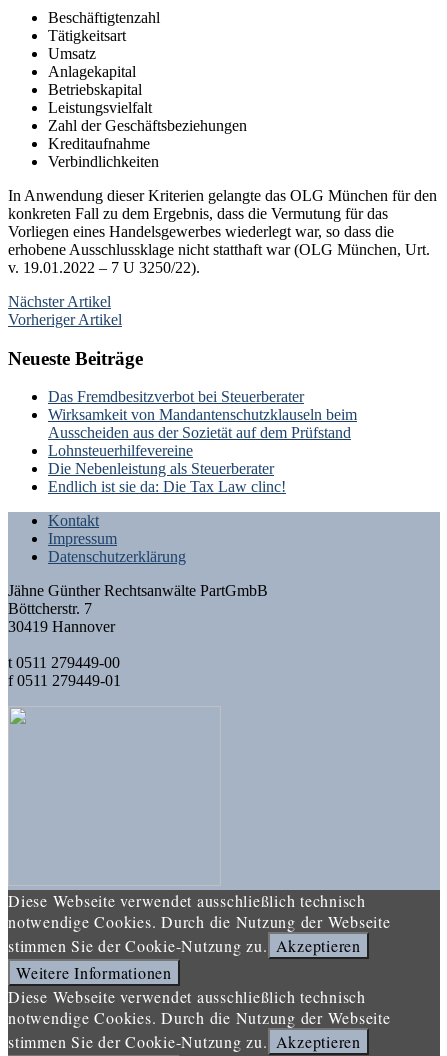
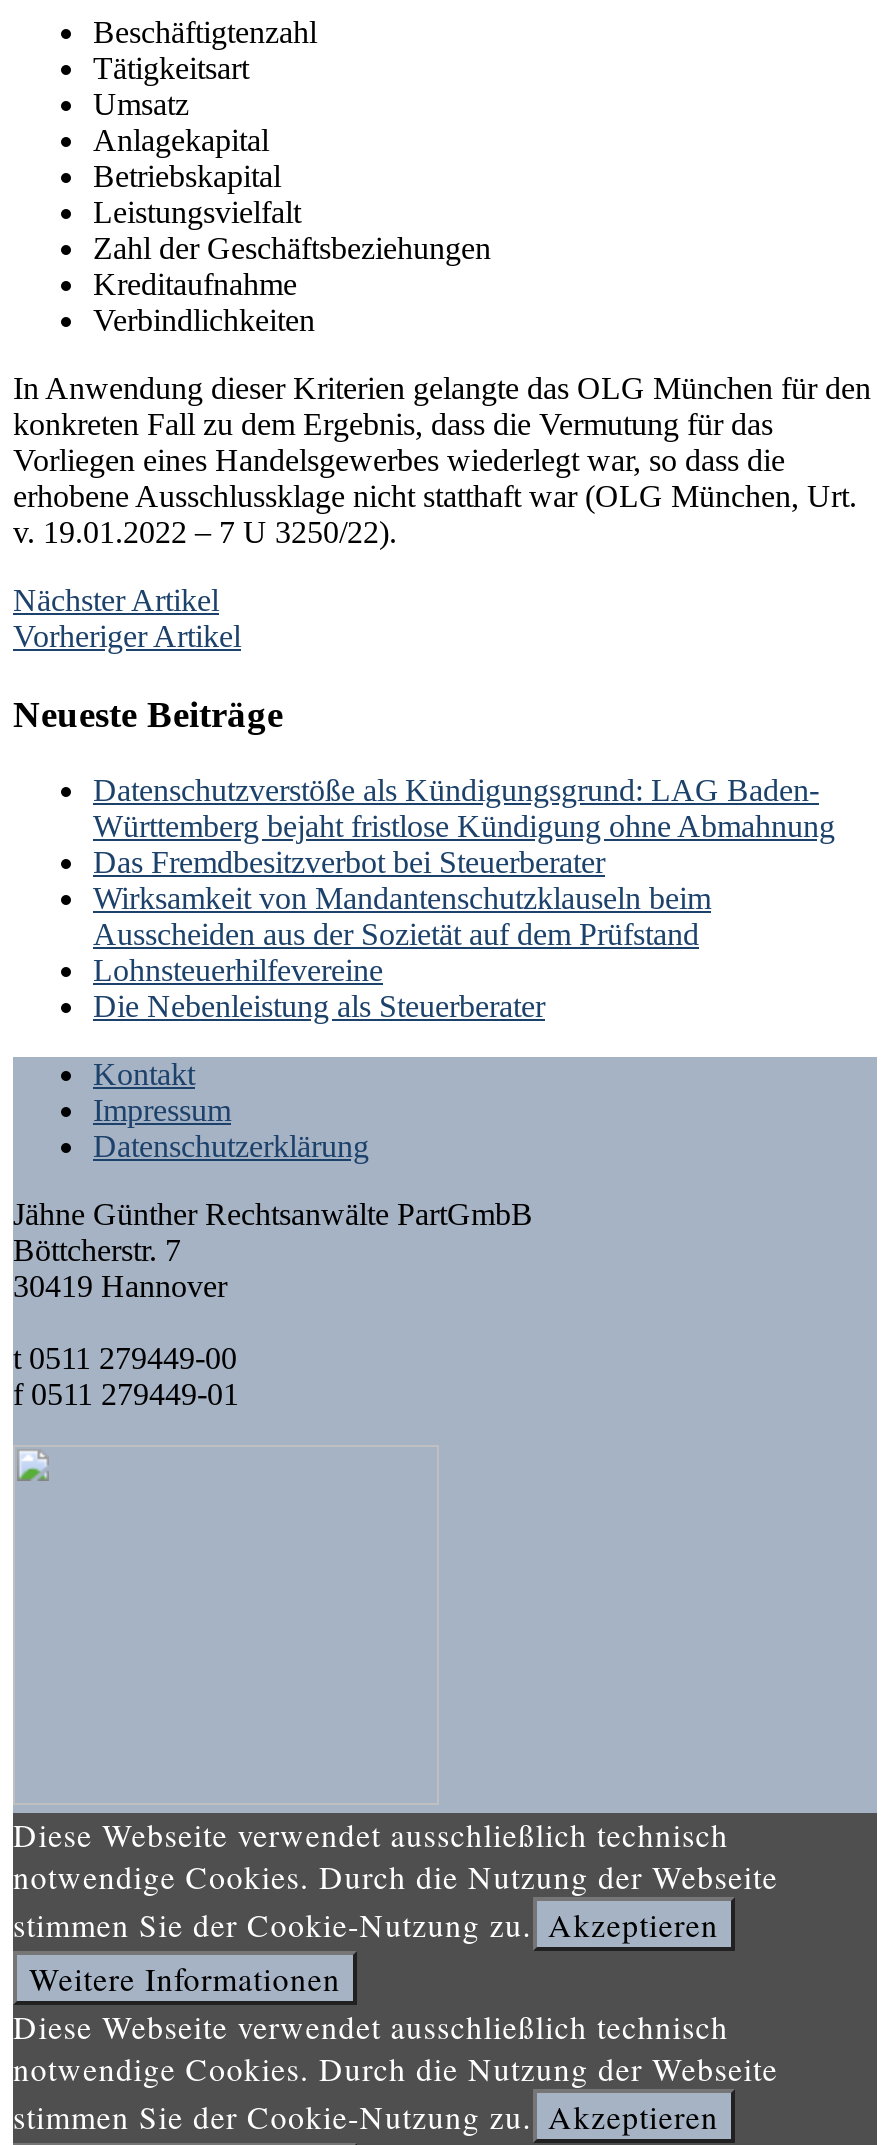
none -> [93,773,835,843] Datenschutzverstöße als Kündigungsgrund: LAG Baden- | Württemberg bejaht fristlose Kündigung ohne Abmahnung
moved [48,388,357,477] -> [93,845,711,1023]: Das Fremdbesitzverbot bei Steuerberater | Wirksamkeit von Mandantenschutzklauseln beim | Ausscheiden aus der Sozietät auf dem Prüfstand | Lohnsteuerhilfevereine | Die Nebenleistung als Steuerberater
[48,478,286,495] Endlich ist sie da: Die Tax Law clinc! -> none

